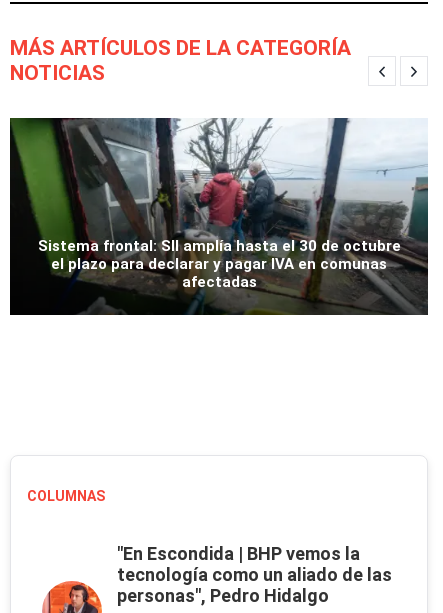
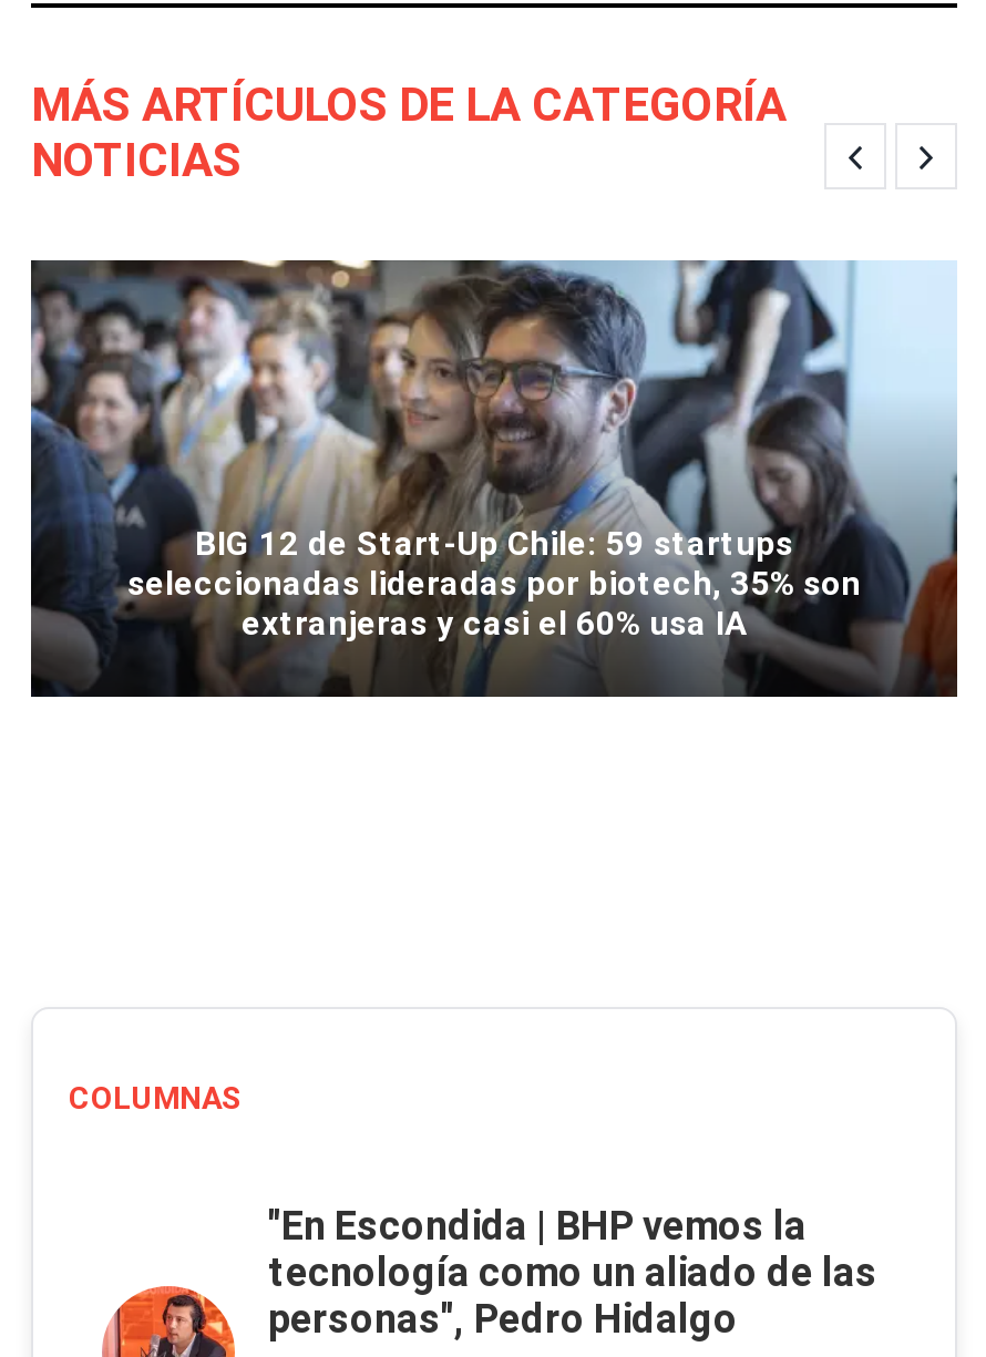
[9,117,429,315] [image] | Sistema frontal: SII amplía hasta el 30 de octubre | el plazo para declarar y pagar IVA en comunas | afectadas -> [29,258,957,697] [image] | BIG 12 de Start-Up Chile: 59 startups | seleccionadas lideradas por biotech, 35% son | extranjeras y casi el 60% usa IA

